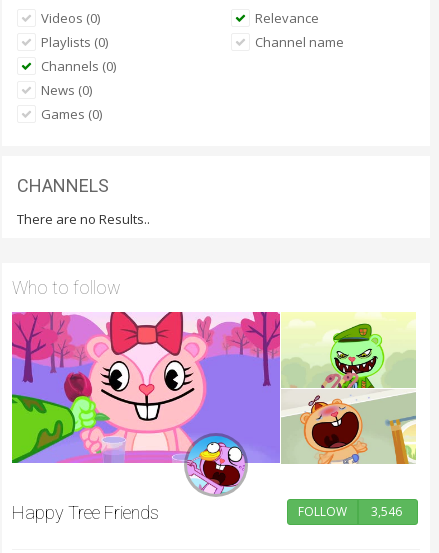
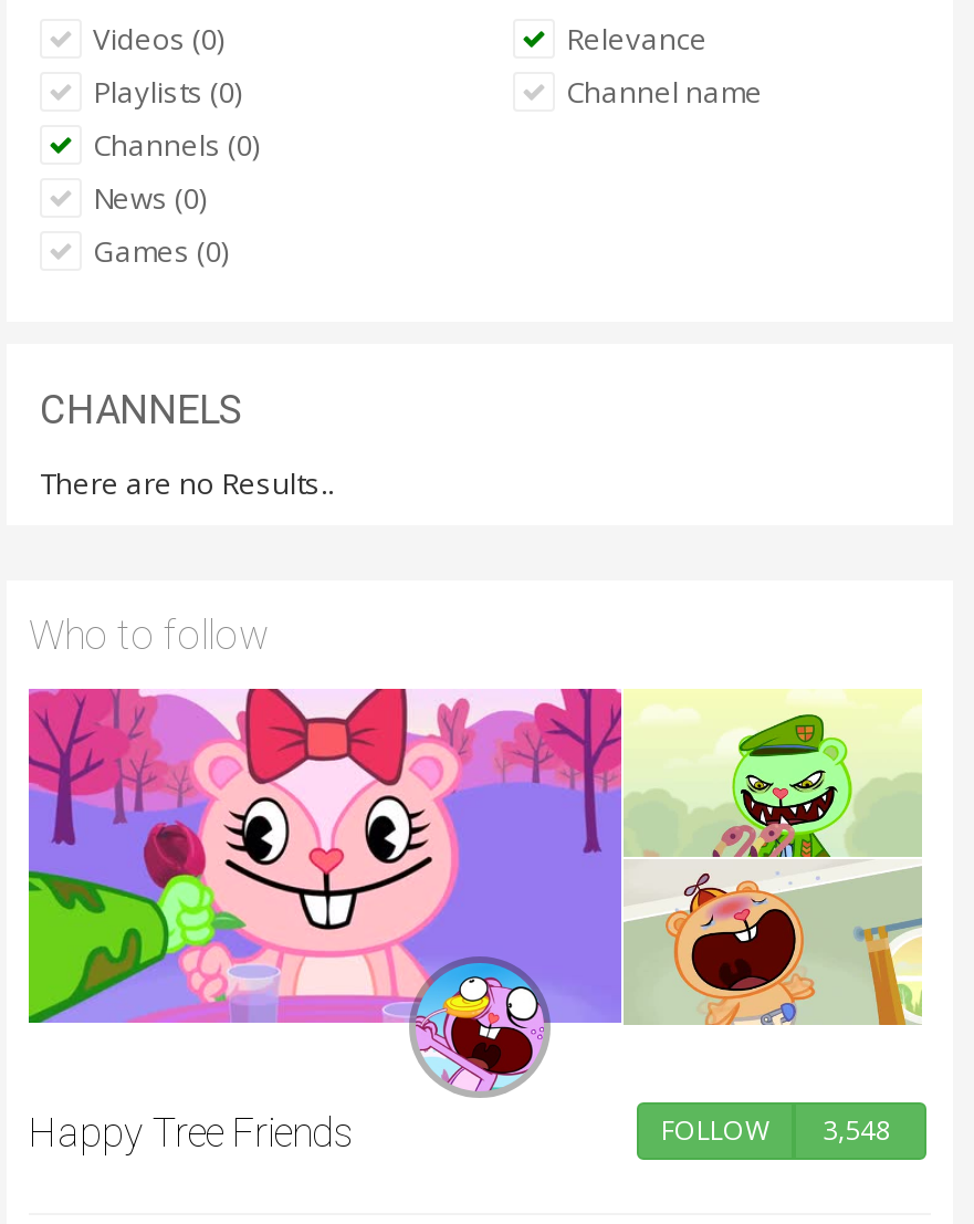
[298,503,402,520] FOLLOW 3,546 -> [661,1112,891,1150] FOLLOW 3,548

